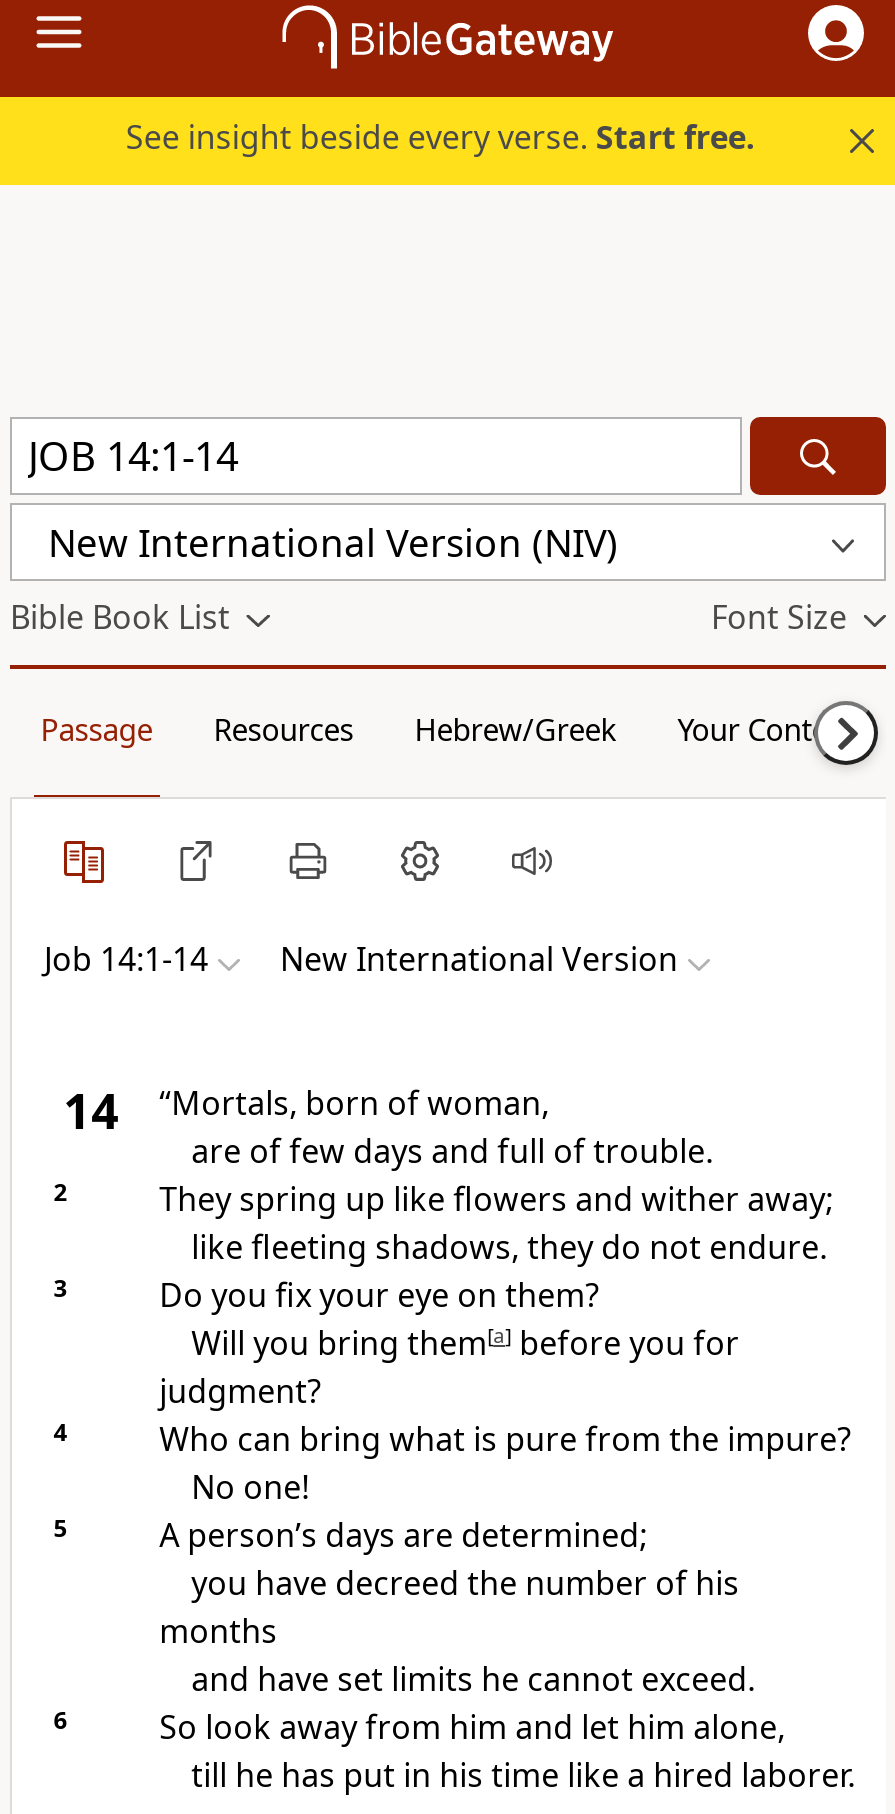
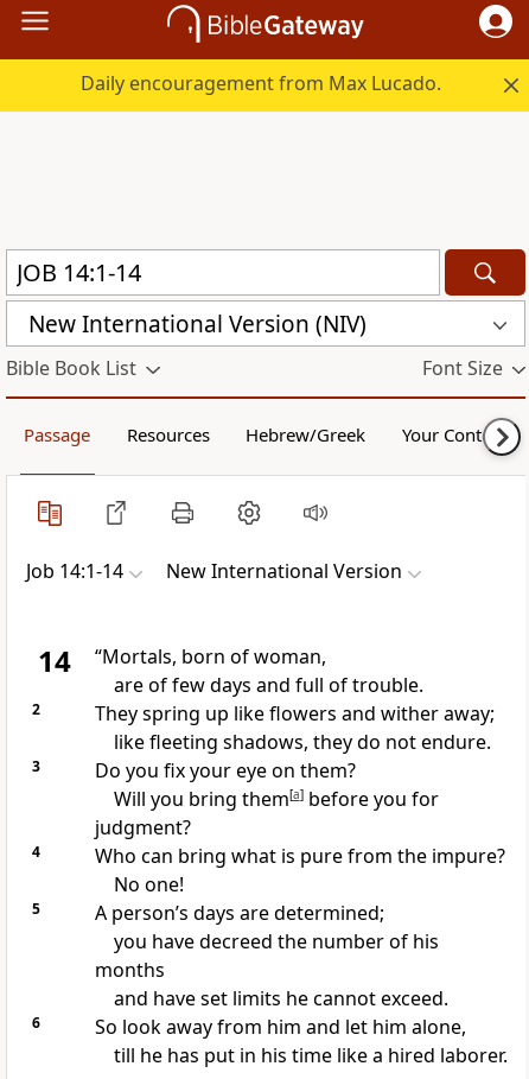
[126,115,756,159] See insight beside every verse. Start free. -> [81,70,442,96] Daily encouragement from Max Lucado.

